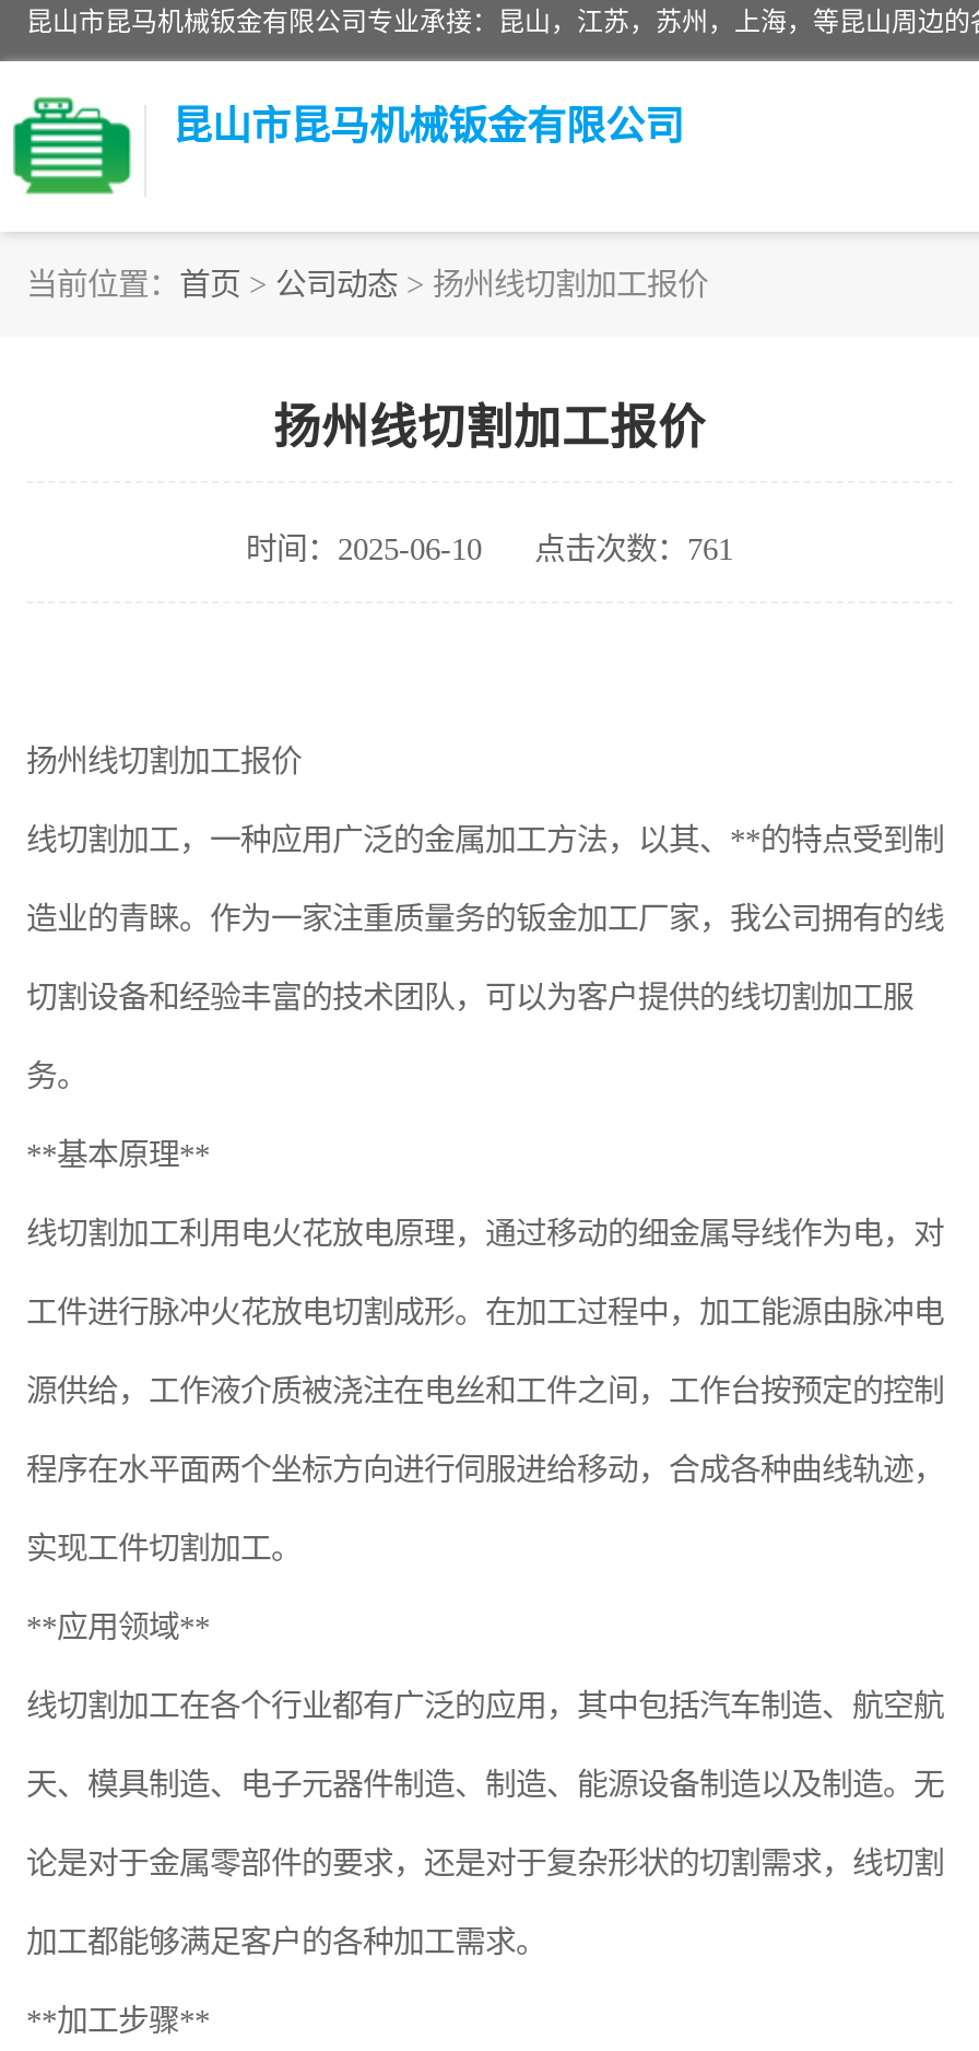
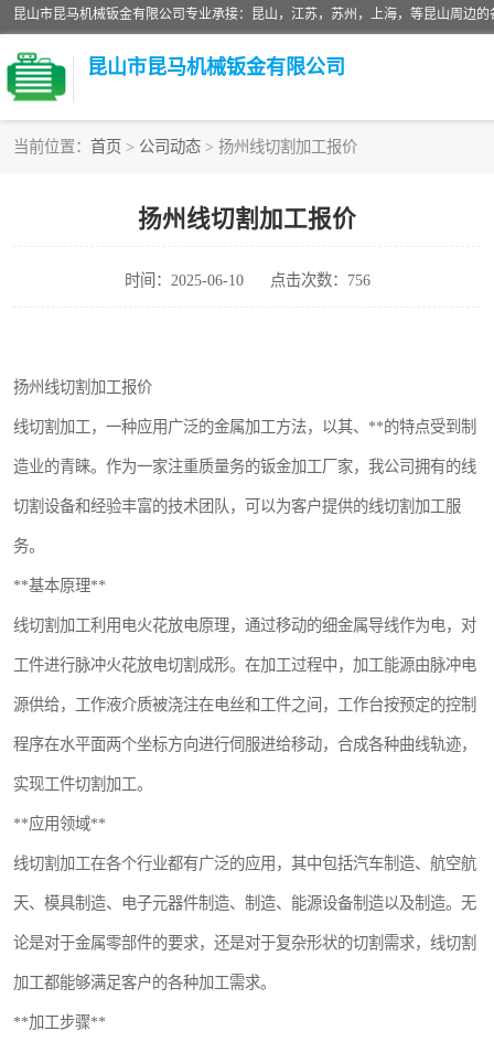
[246,531,733,566] 时间：2025-06-10 点击次数：761 -> [124,271,370,289] 时间：2025-06-10 点击次数：756

